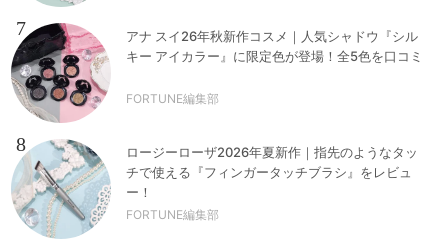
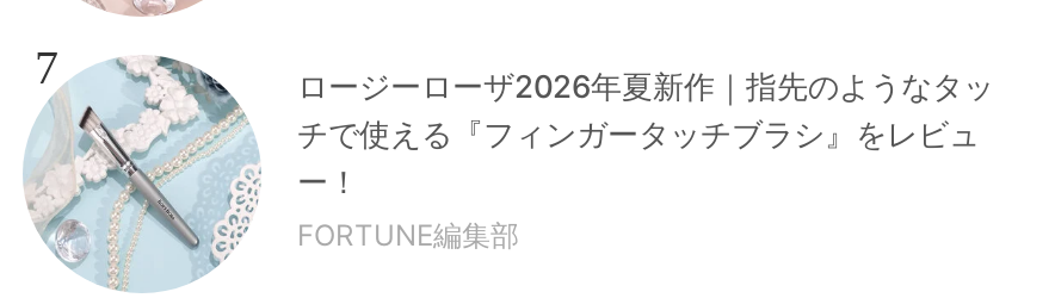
[10,22,423,155] [image] | アナ スイ26年秋新作コスメ｜人気シャドウ『シル | キー アイカラー』に限定色が登場！全5色を口コミ | FORTUNE編集部 | 8 -> none

